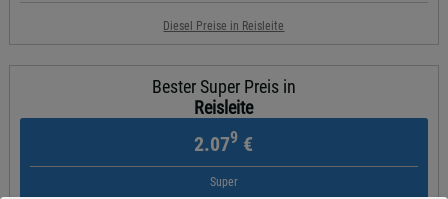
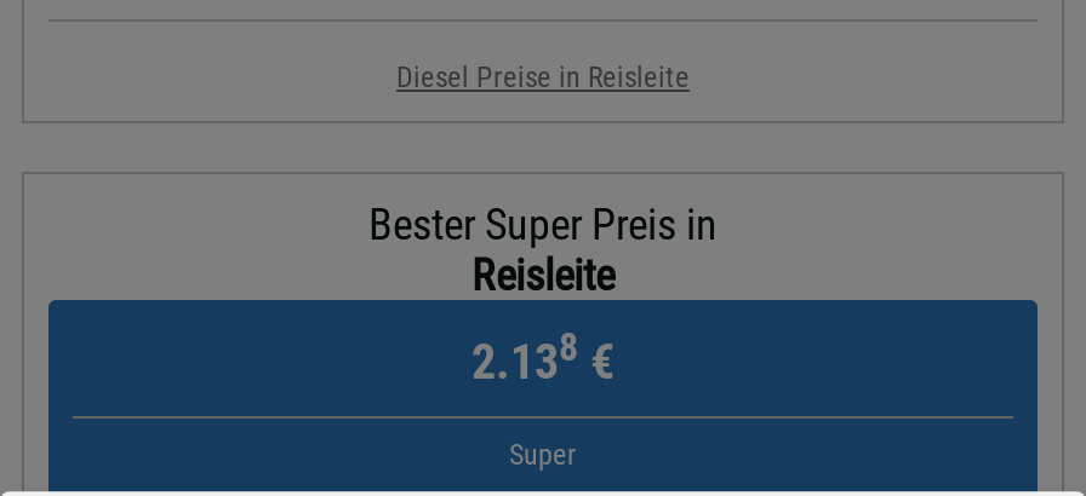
[194,128,253,155] 2.079 € -> [471,324,615,391] 2.138 €

